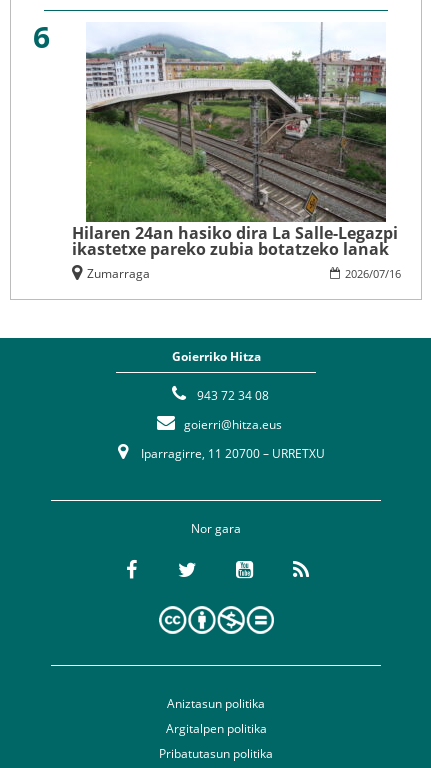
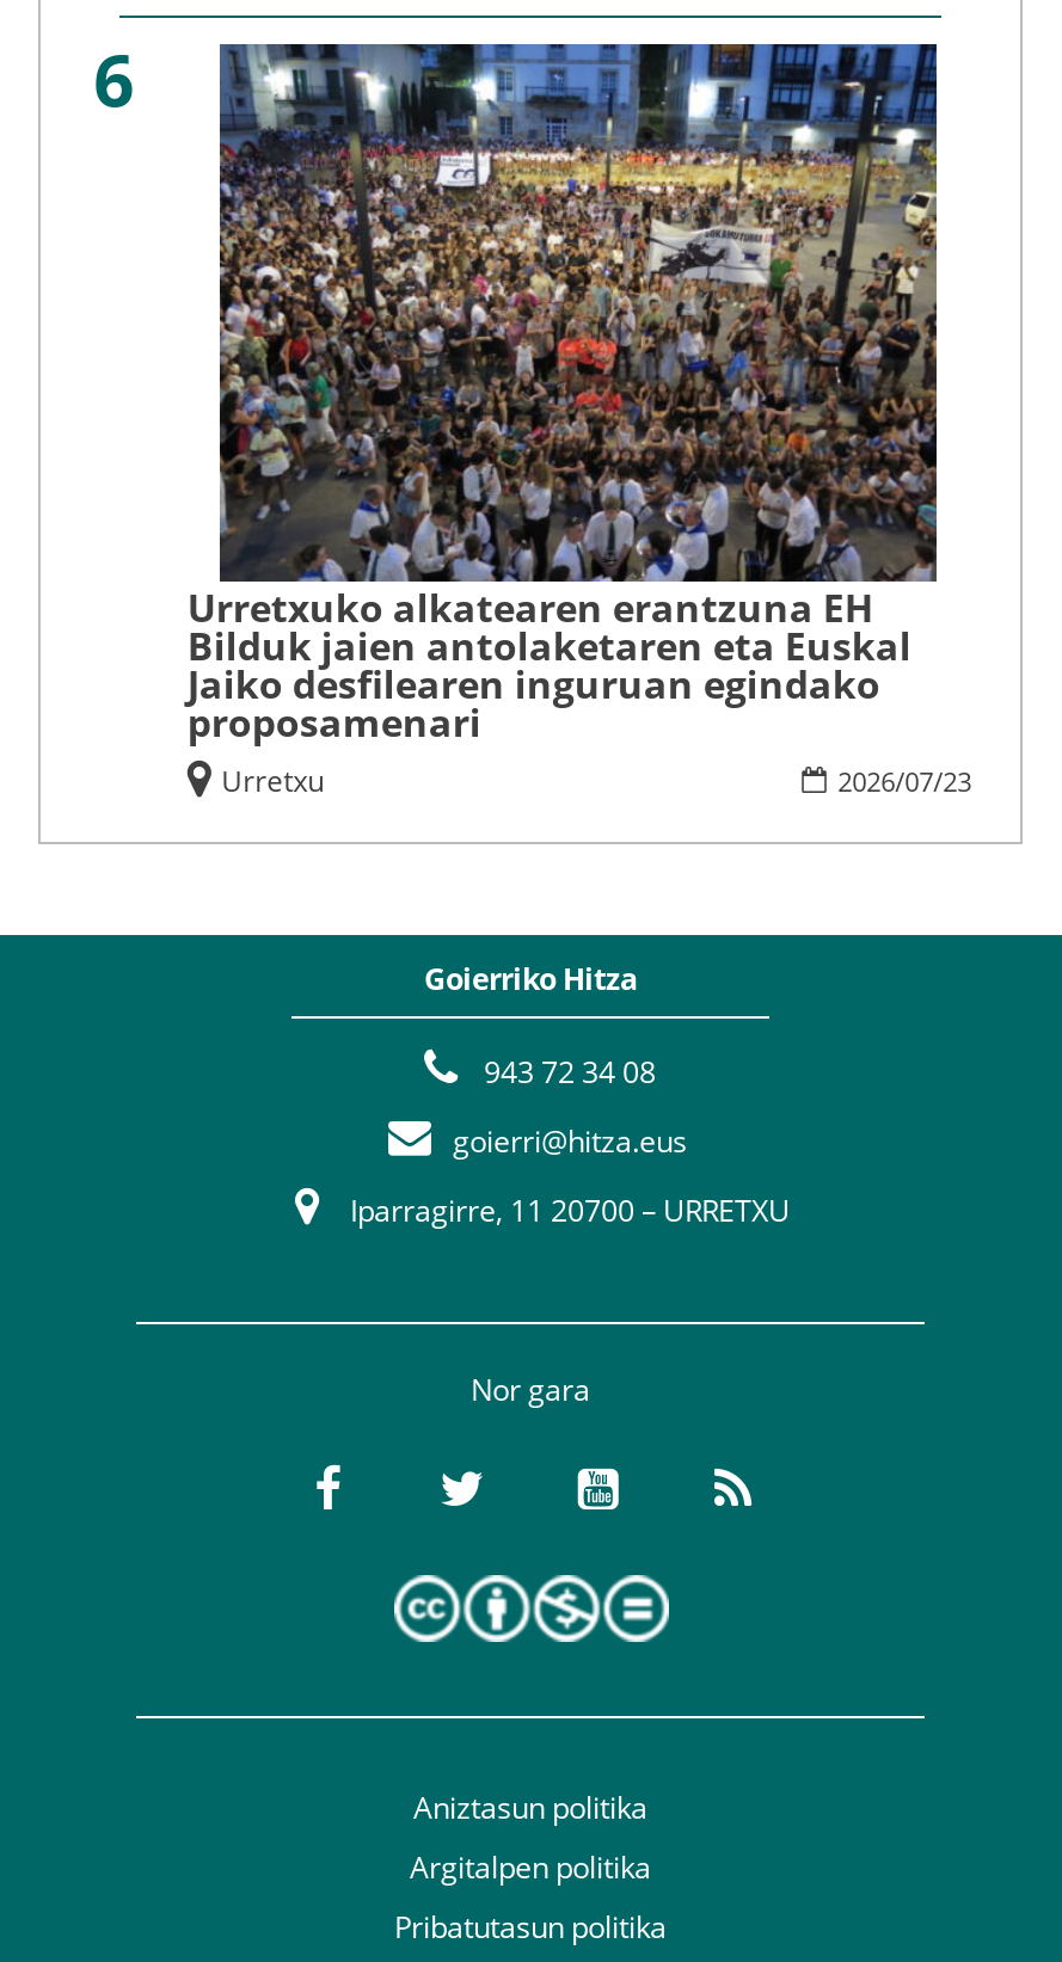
[72,22,401,281] [image] | Hilaren 24an hasiko dira La Salle-Legazpi | ikastetxe pareko zubia botatzeko lanak | 2026/07/16 | Zumarraga -> [187,42,971,800] [image] | Urretxuko alkatearen erantzuna EH | Bilduk jaien antolaketaren eta Euskal | Jaiko desfilearen inguruan egindako | proposamenari | 2026/07/23 | Urretxu

